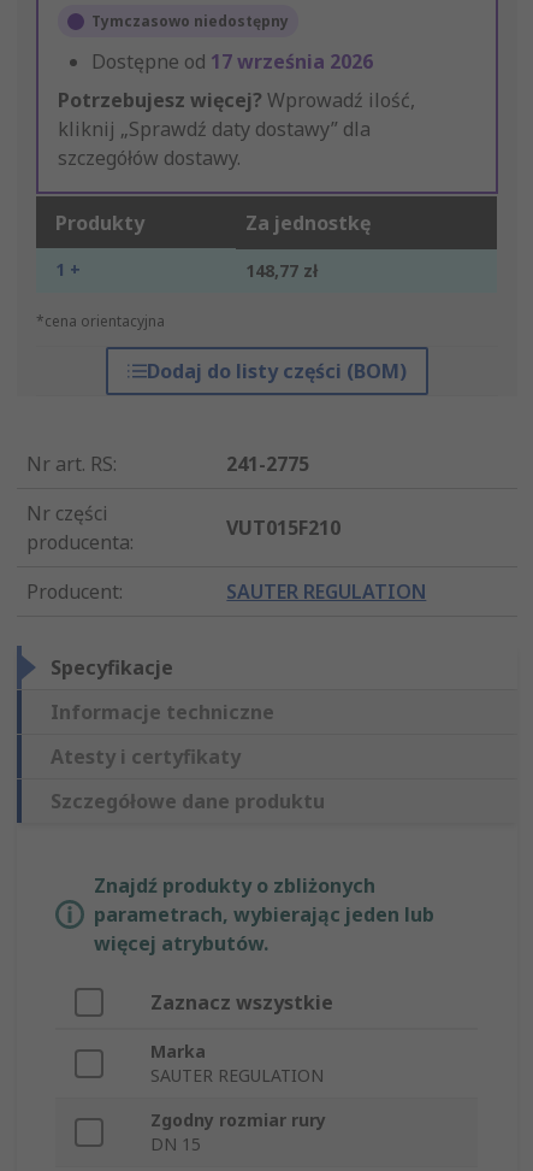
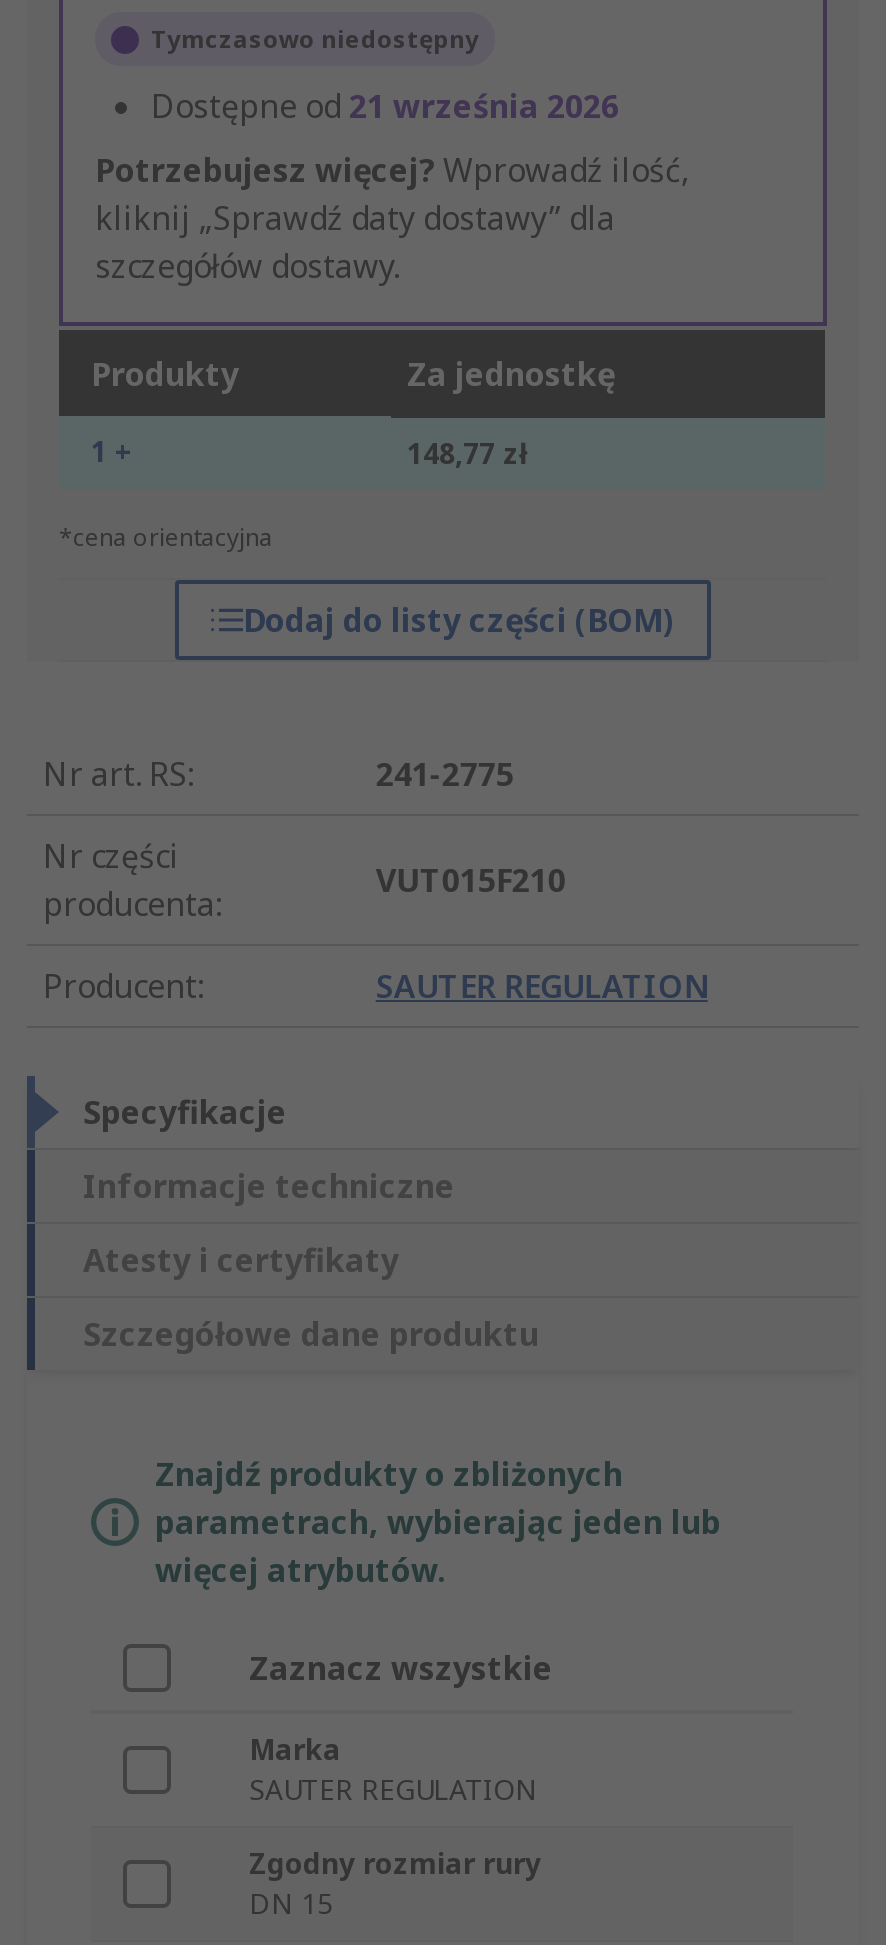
[91,49,373,75] Dostępne od 17 września 2026 -> [151,85,619,129] Dostępne od 21 września 2026

